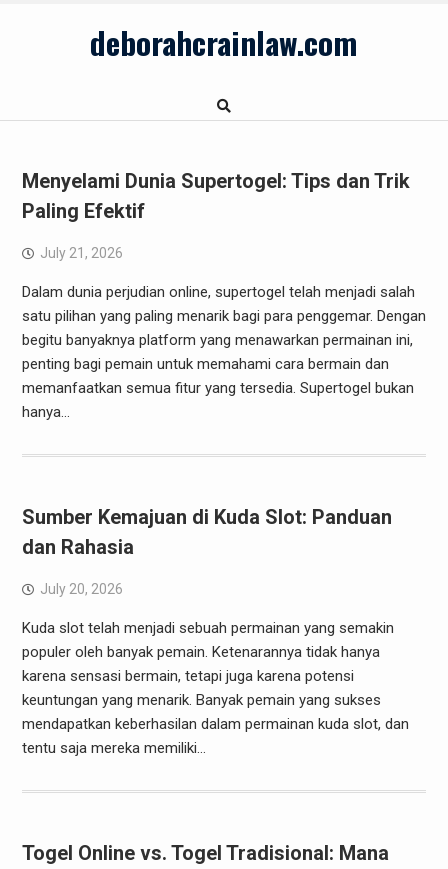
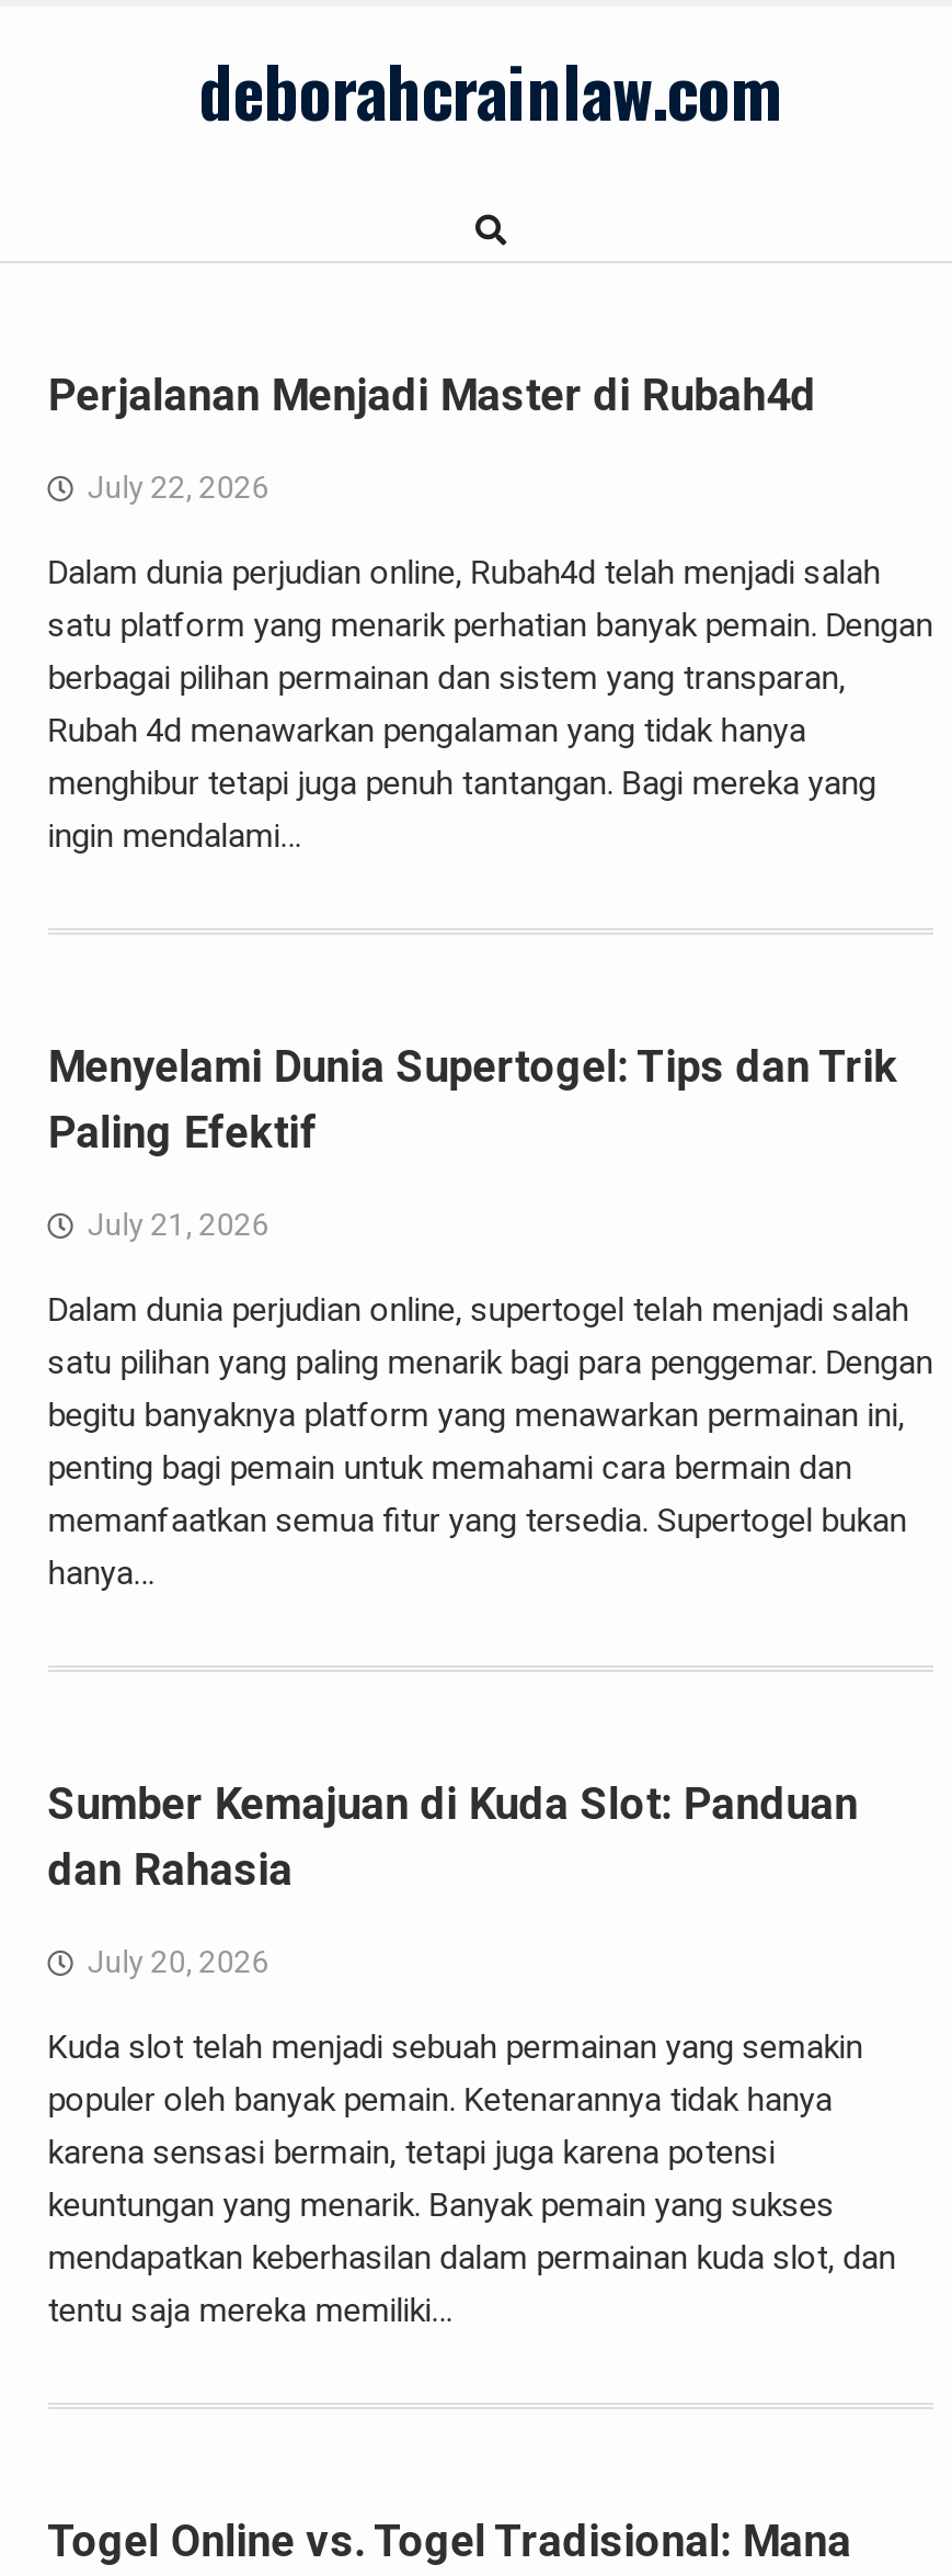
none -> [48,369,933,856] Perjalanan Menjadi Master di Rubah4d | July 22, 2026 | Dalam dunia perjudian online, Rubah4d telah menjadi salah | satu platform yang menarik perhatian banyak pemain. Dengan | berbagai pilihan permainan dan sistem yang transparan, | Rubah 4d menawarkan pengalaman yang tidak hanya | menghibur tetapi juga penuh tantangan. Bagi mereka yang | ingin mendalami…

